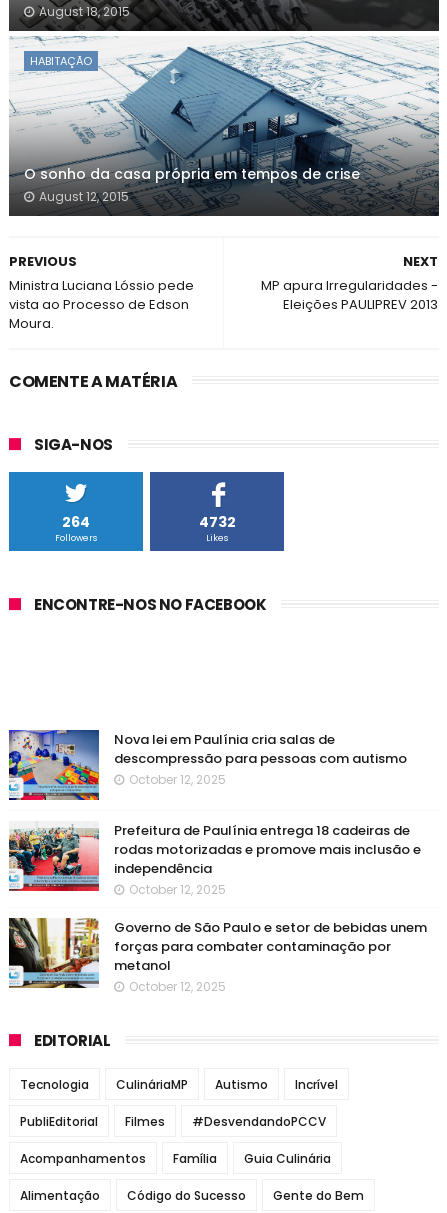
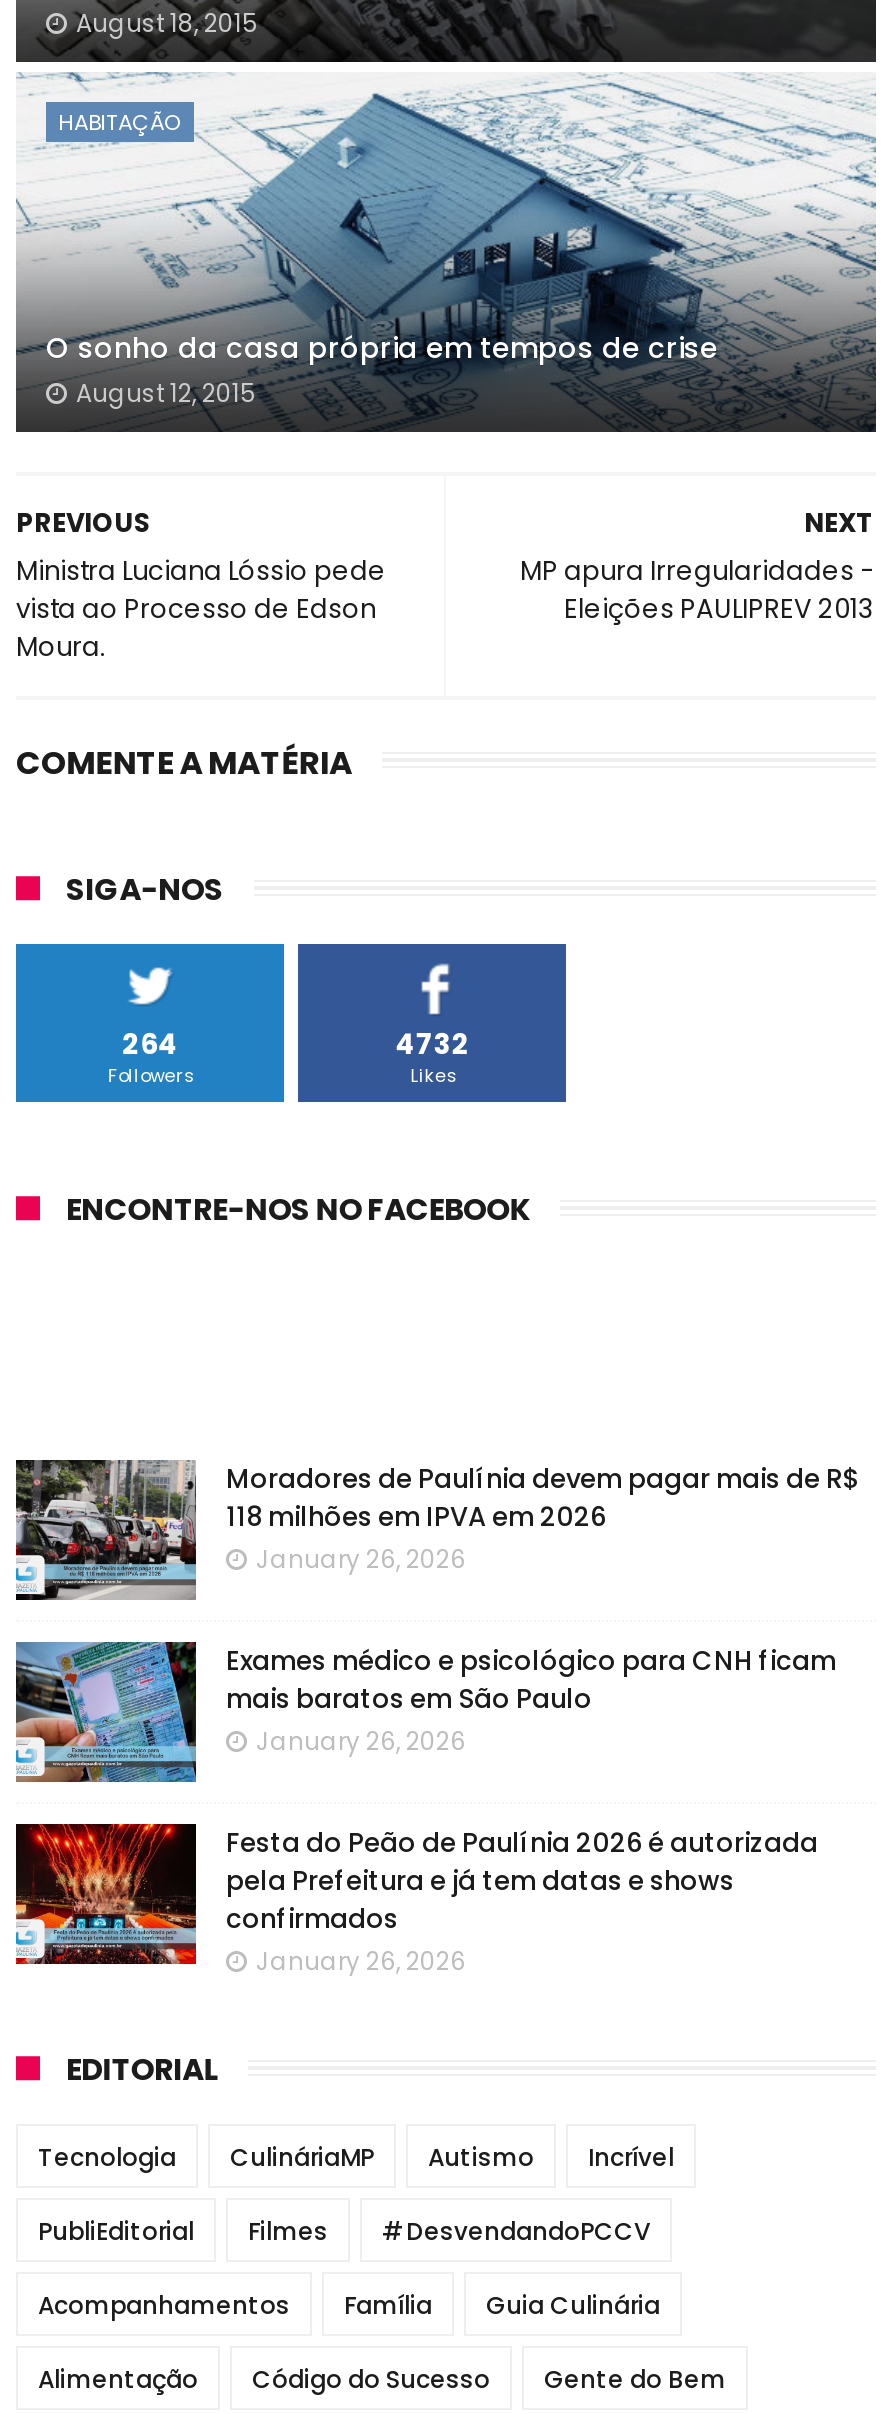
[8,729,407,801] [image] | Nova lei em Paulínia cria salas de | descompressão para pessoas com autismo | October 12, 2025 -> [14,1458,860,1602] [image] | Moradores de Paulínia devem pagar mais de R$ | 118 milhões em IPVA em 2026 | January 26, 2026
[8,820,421,897] [image] | Prefeitura de Paulínia entrega 18 cadeiras de | rodas motorizadas e promove mais inclusão e | independência | October 12, 2025 -> [14,1640,836,1784] [image] | Exames médico e psicológico para CNH ficam | mais baratos em São Paulo | January 26, 2026
[8,917,427,994] [image] | Governo de São Paulo e setor de bebidas unem | forças para combater contaminação por | metanol | October 12, 2025 -> [14,1822,818,1977] [image] | Festa do Peão de Paulínia 2026 é autorizada | pela Prefeitura e já tem datas e shows | confirmados | January 26, 2026

